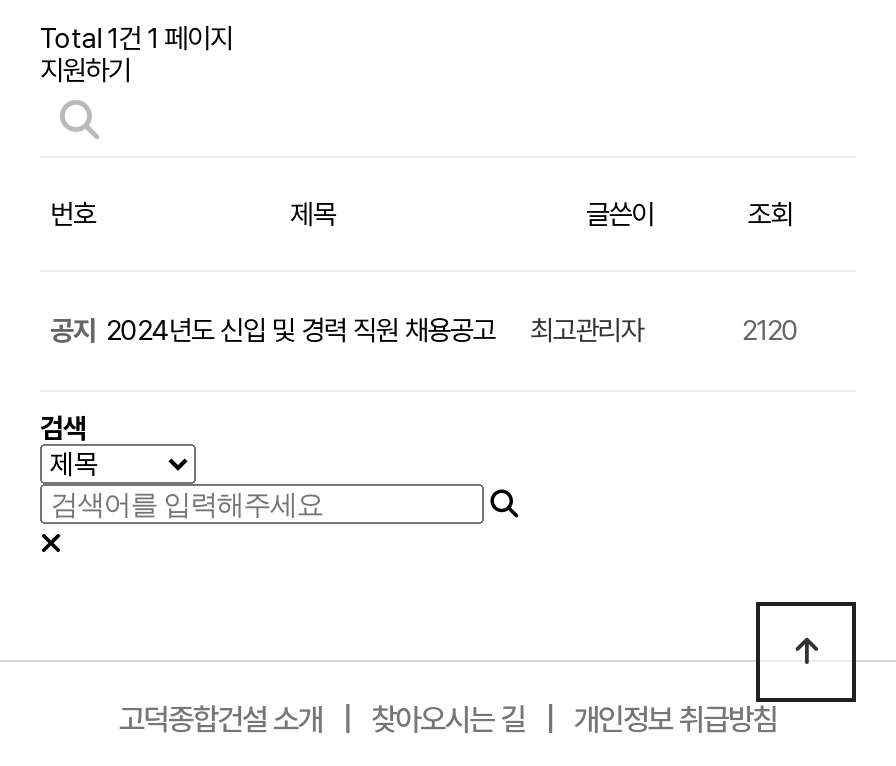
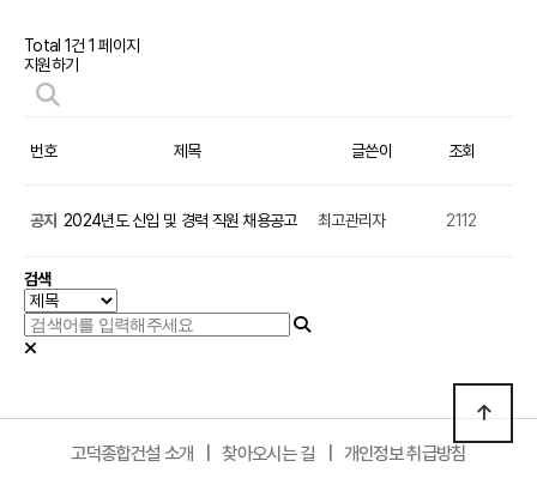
[742,315,798,347] 2120 -> [446,211,477,230] 2112

